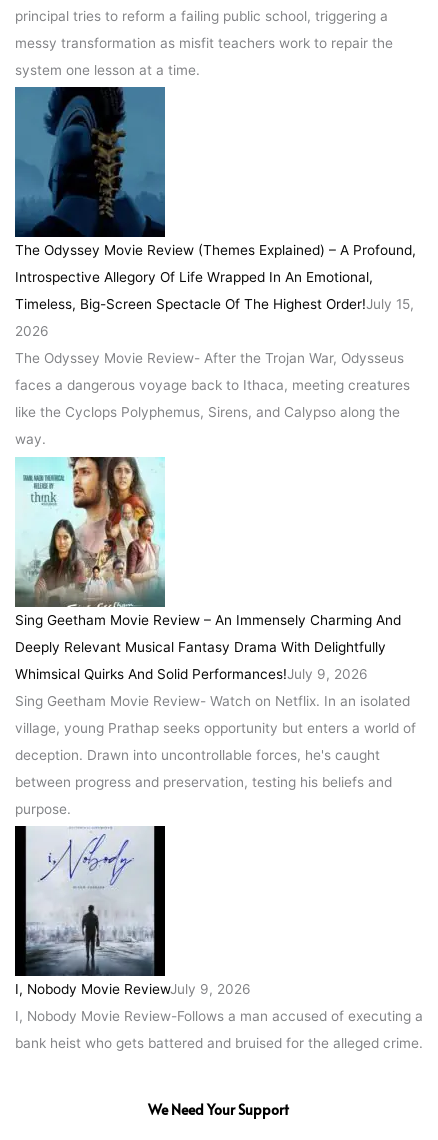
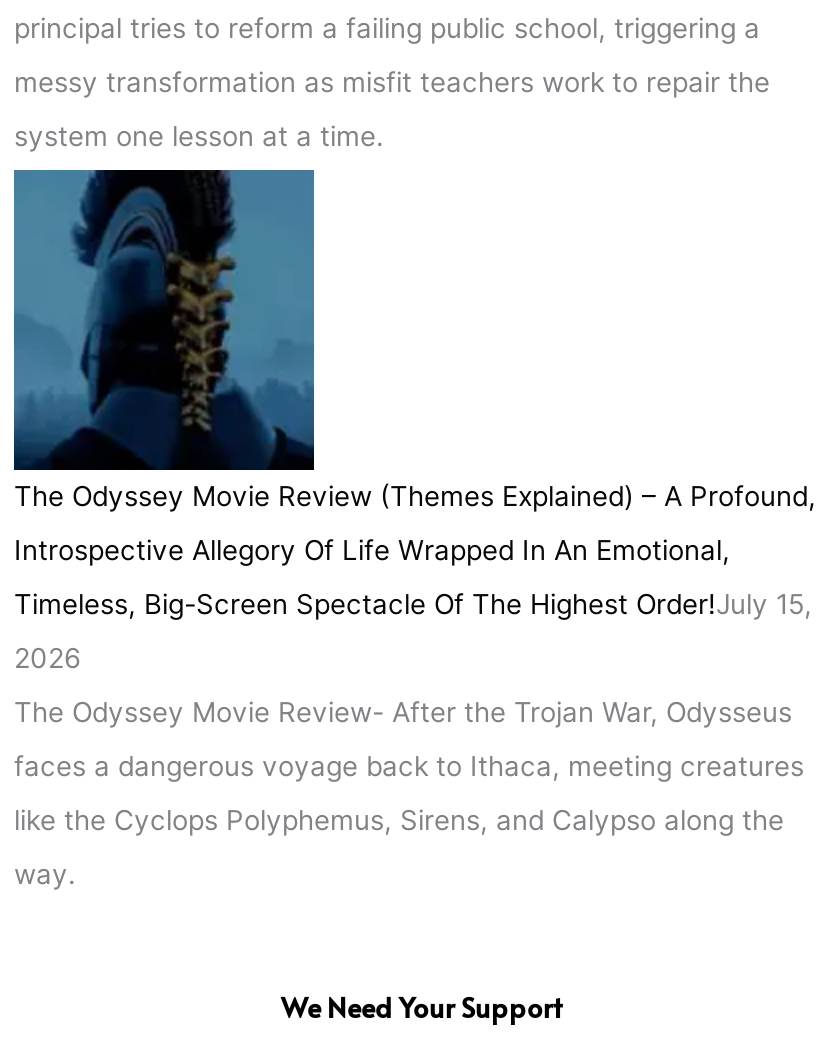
[14,456,416,816] [image] | Sing Geetham Movie Review – An Immensely Charming And | Deeply Relevant Musical Fantasy Drama With Delightfully | Whimsical Quirks And Solid Performances! July 9, 2026 | Sing Geetham Movie Review- Watch on Netflix. In an isolated | village, young Prathap seeks opportunity but enters a world of | deception. Drawn into uncontrollable forces, he's caught | between progress and preservation, testing his beliefs and | purpose. -> none
[14,825,423,1051] [image] | I, Nobody Movie ReviewJuly 9, 2026 | I, Nobody Movie Review-Follows a man accused of executing a | bank heist who gets battered and bruised for the alleged crime. -> none

